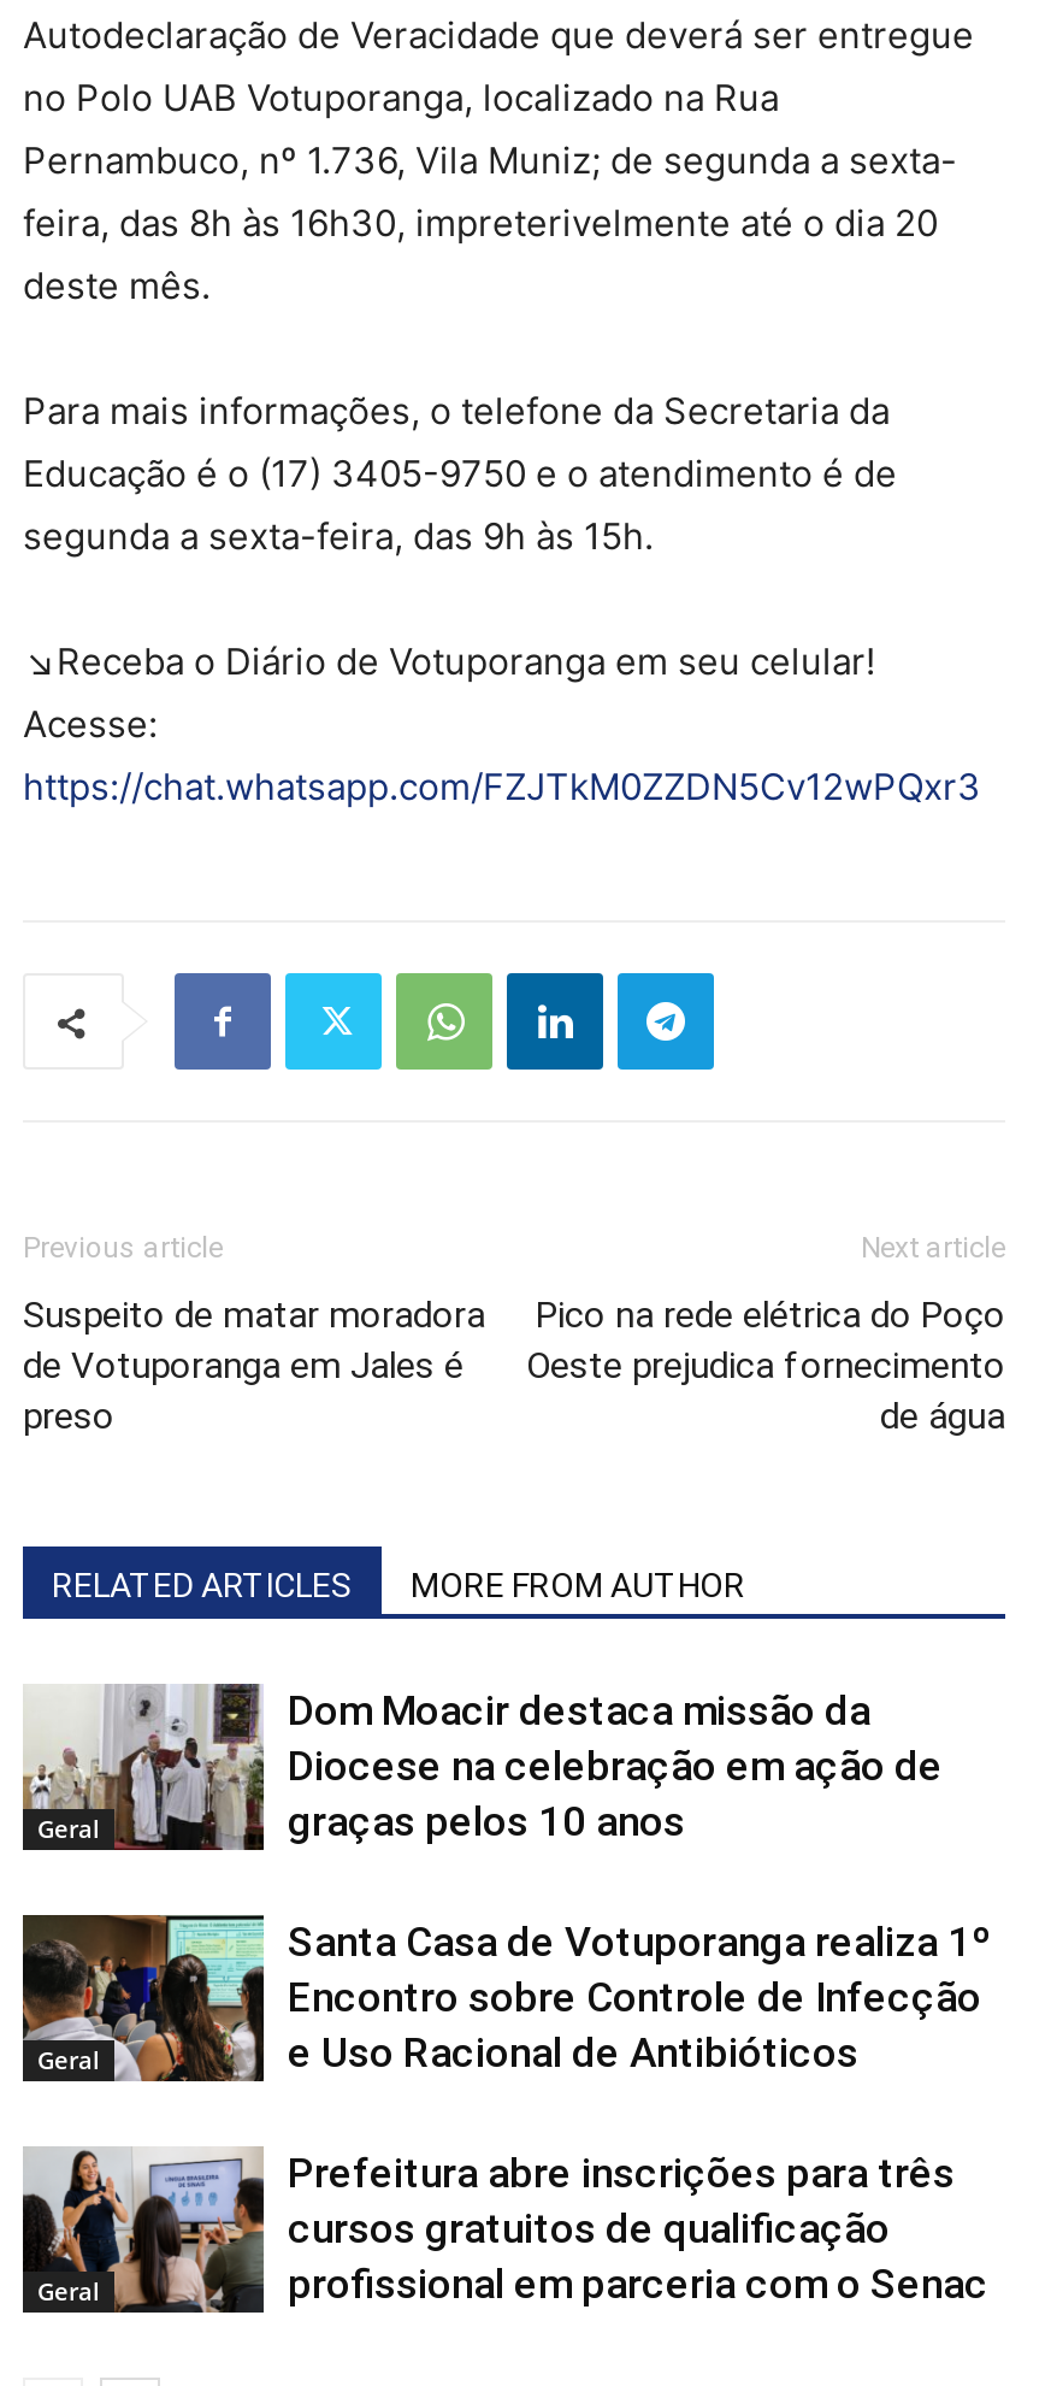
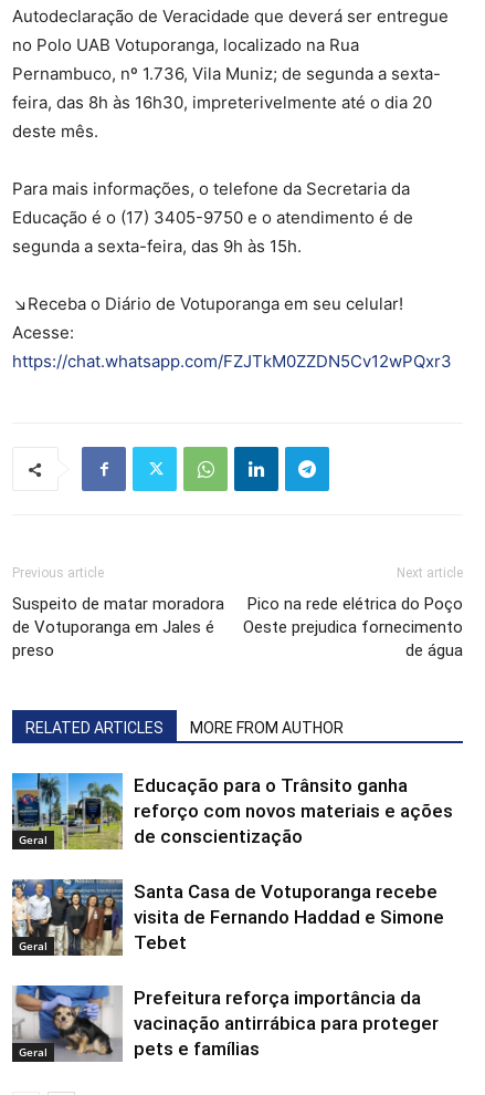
[20,1681,943,1852] [image] | Dom Moacir destaca missão da | Diocese na celebração em ação de | graças pelos 10 anos -> [11,772,453,851] [image] | Educação para o Trânsito ganha | reforço com novos materiais e ações | de conscientização
[20,1913,991,2084] [image] | Santa Casa de Votuporanga realiza 1º | Encontro sobre Controle de Infecção | e Uso Racional de Antibióticos -> [11,878,444,957] [image] | Santa Casa de Votuporanga recebe | visita de Fernando Haddad e Simone | Tebet
[20,2146,988,2313] [image] | Prefeitura abre inscrições para três | cursos gratuitos de qualificação | profissional em parceria com o Senac -> [11,984,439,1063] [image] | Prefeitura reforça importância da | vacinação antirrábica para proteger | pets e famílias

